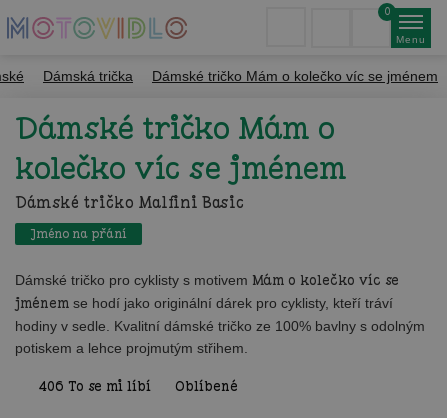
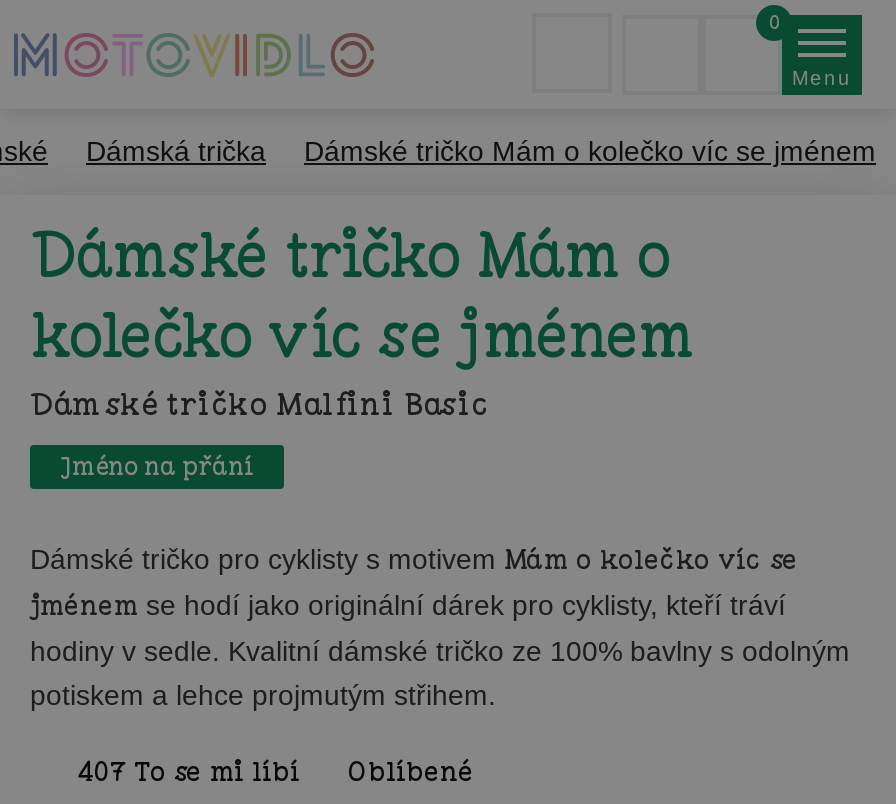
[39,377,238,394] 406 To se mi líbí Oblíbené -> [78,754,474,788] 407 To se mi líbí Oblíbené

